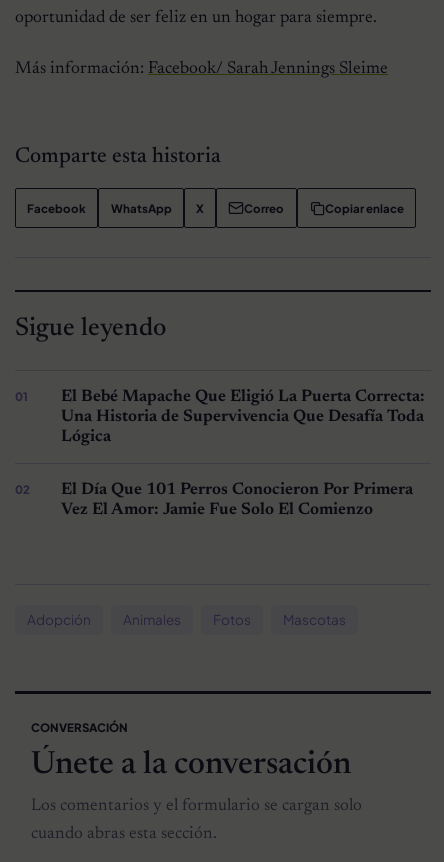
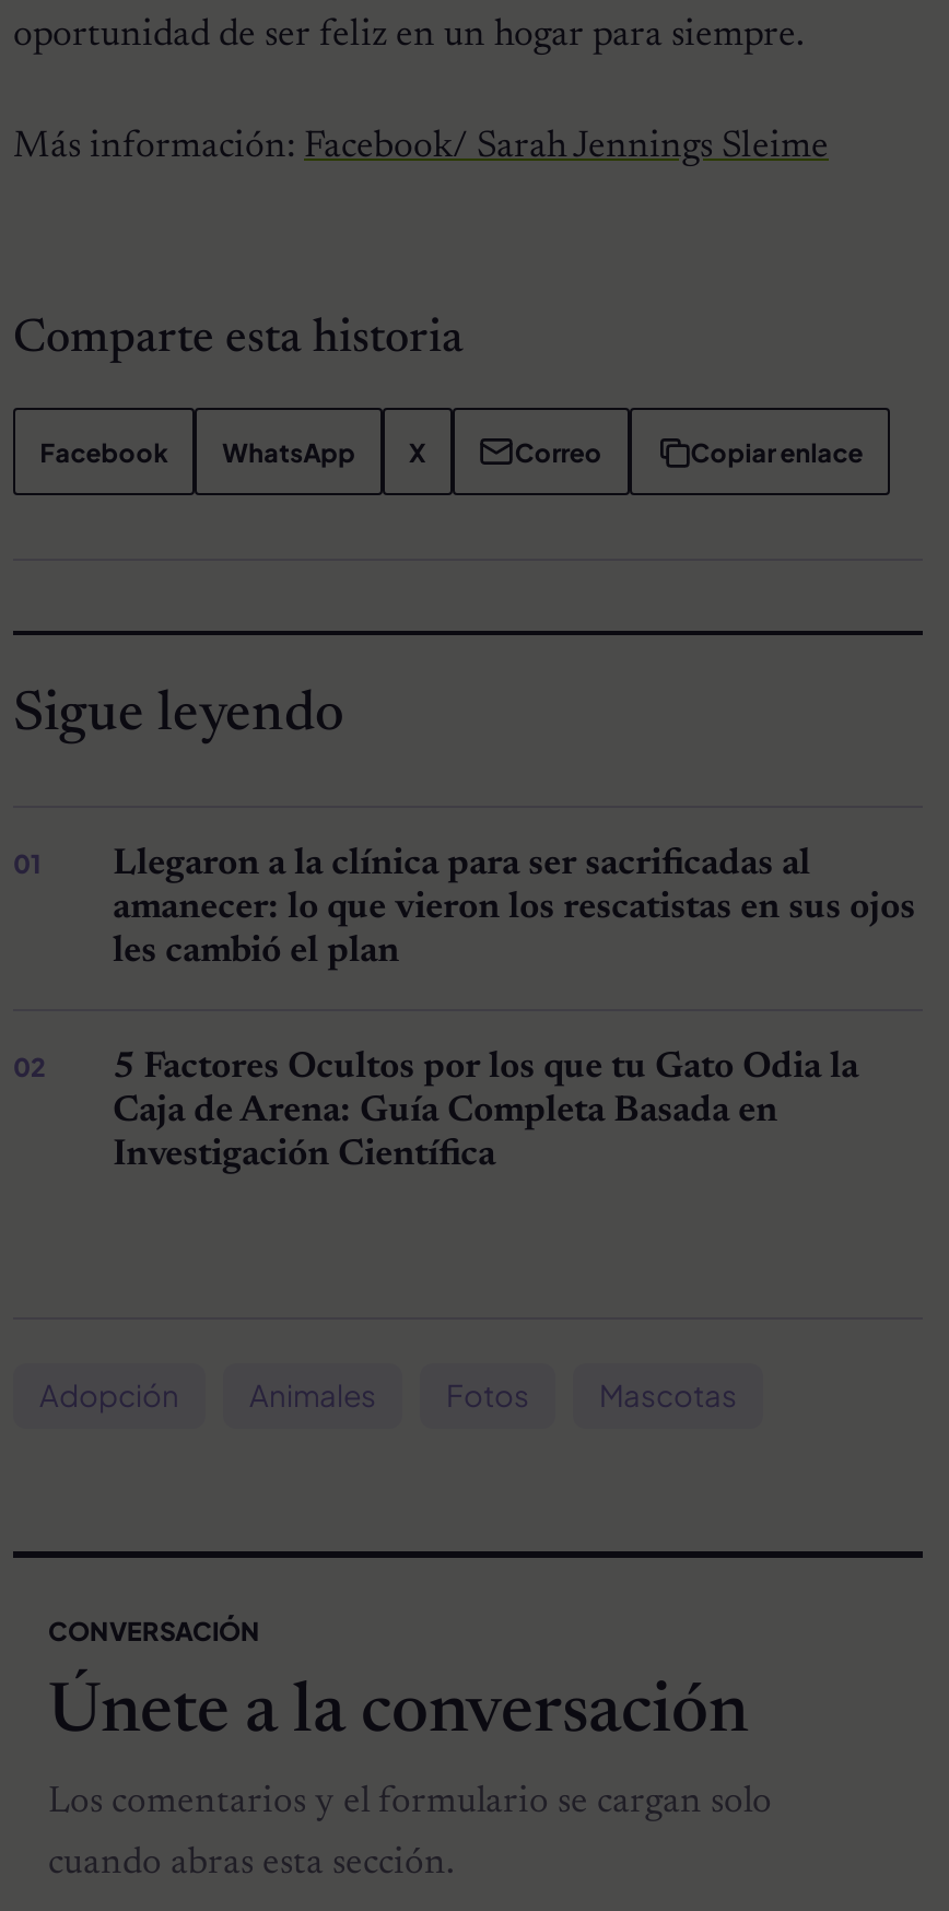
[61,389,425,445] El Bebé Mapache Que Eligió La Puerta Correcta: | Una Historia de Supervivencia Que Desafía Toda | Lógica -> [113,848,915,970] Llegaron a la clínica para ser sacrificadas al | amanecer: lo que vieron los rescatistas en sus ojos | les cambió el plan
[61,482,413,518] El Día Que 101 Perros Conocieron Por Primera | Vez El Amor: Jamie Fue Solo El Comienzo -> [113,1051,858,1173] 5 Factores Ocultos por los que tu Gato Odia la | Caja de Arena: Guía Completa Basada en | Investigación Científica

